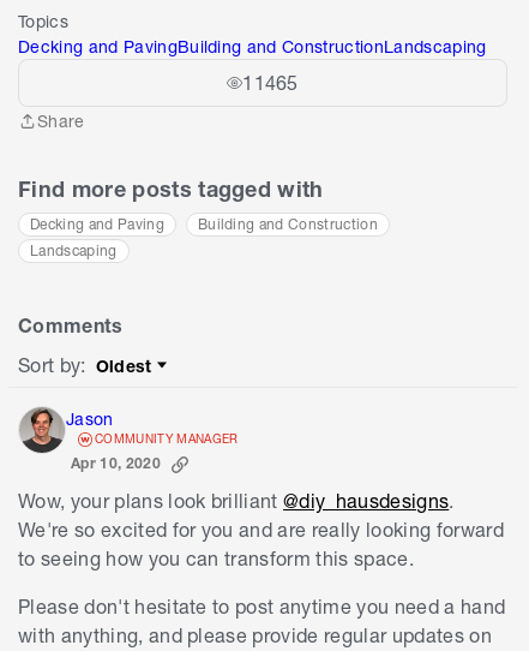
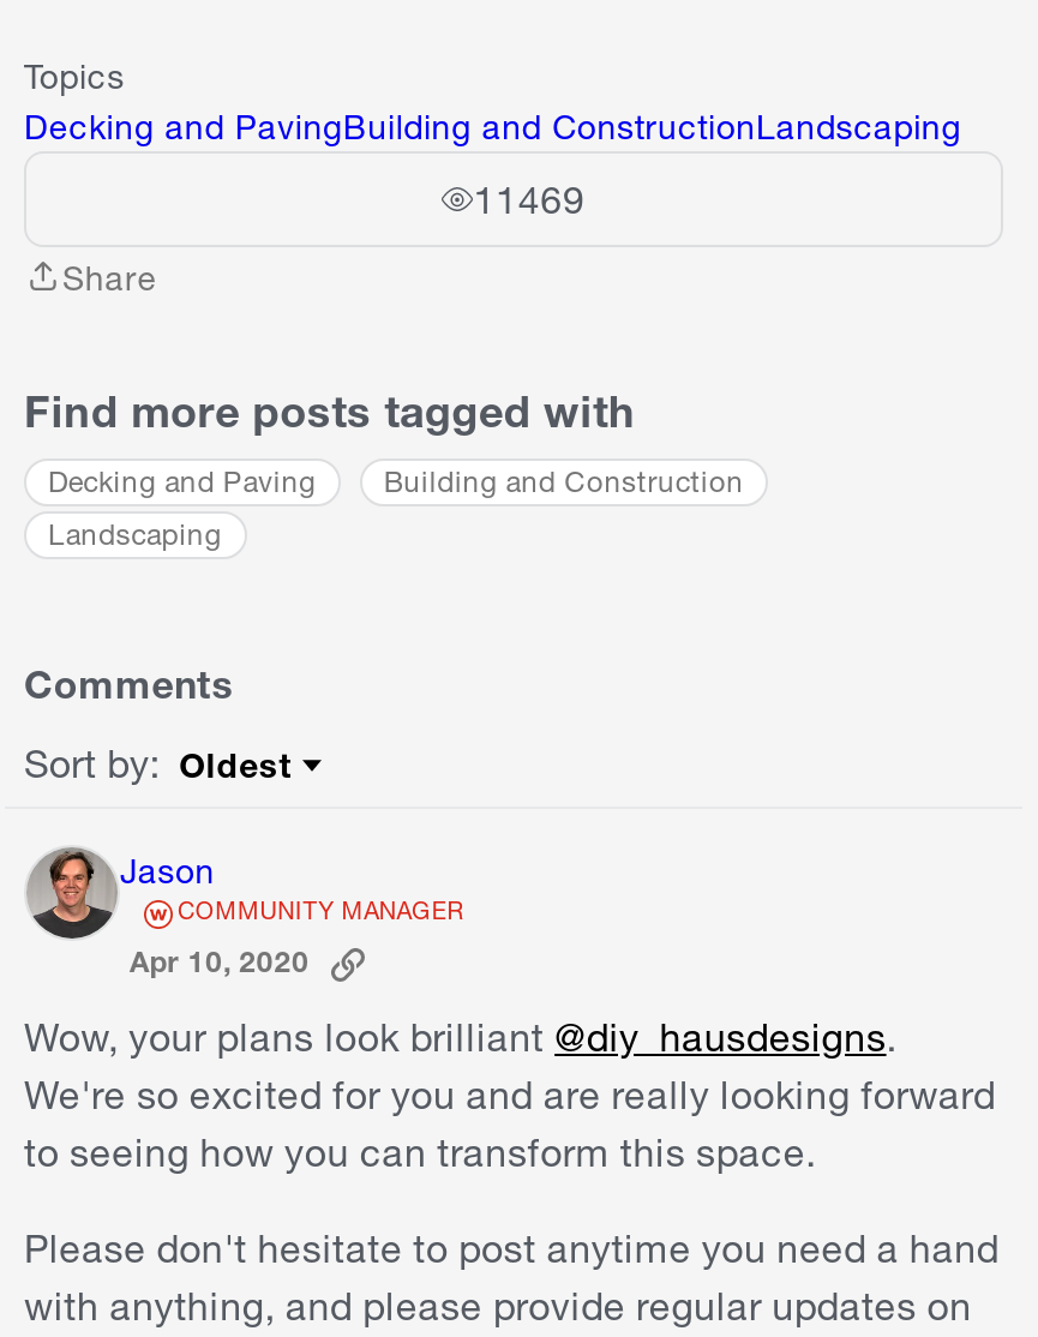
[243,70,298,93] 11465 -> [473,176,585,222] 11469

